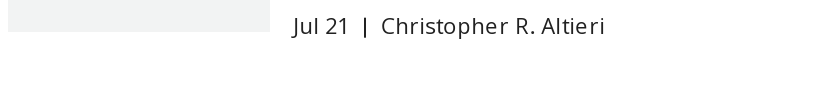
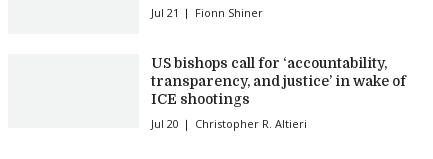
none -> [151,5,406,131] Fionn Shiner | US bishops call for ‘accountability, | transparency, and justice’ in wake of | ICE shootings | Jul 20

